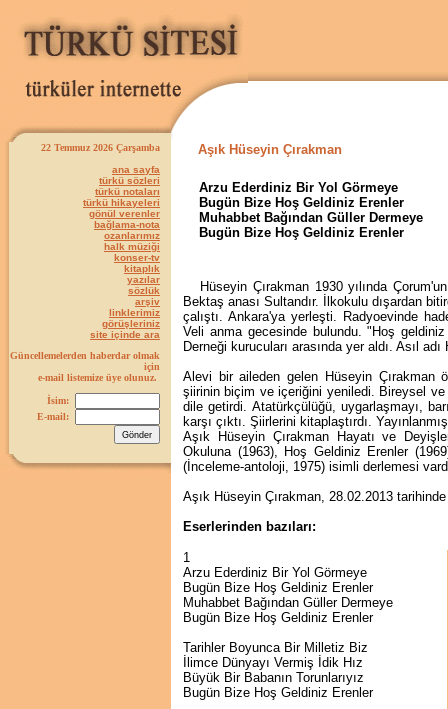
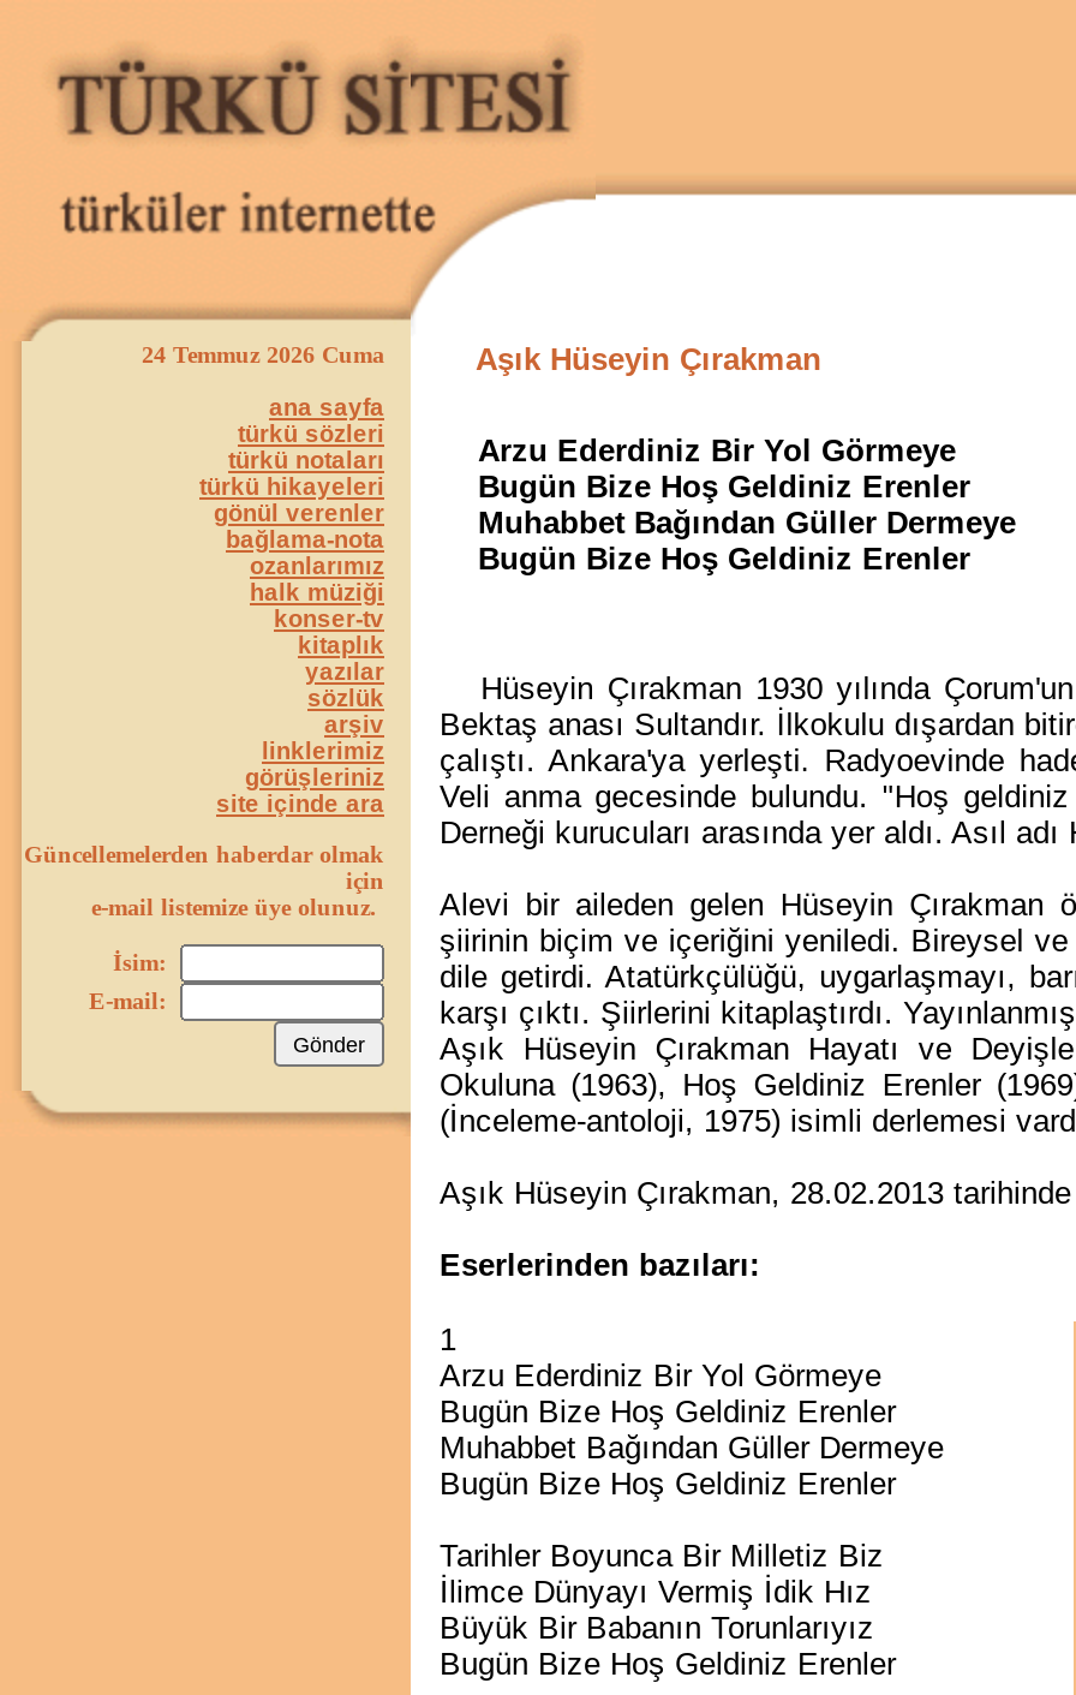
[41,142,160,153] 22 Temmuz 2026 Çarşamba -> [142,341,384,368] 24 Temmuz 2026 Cuma

